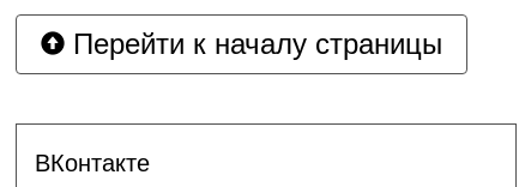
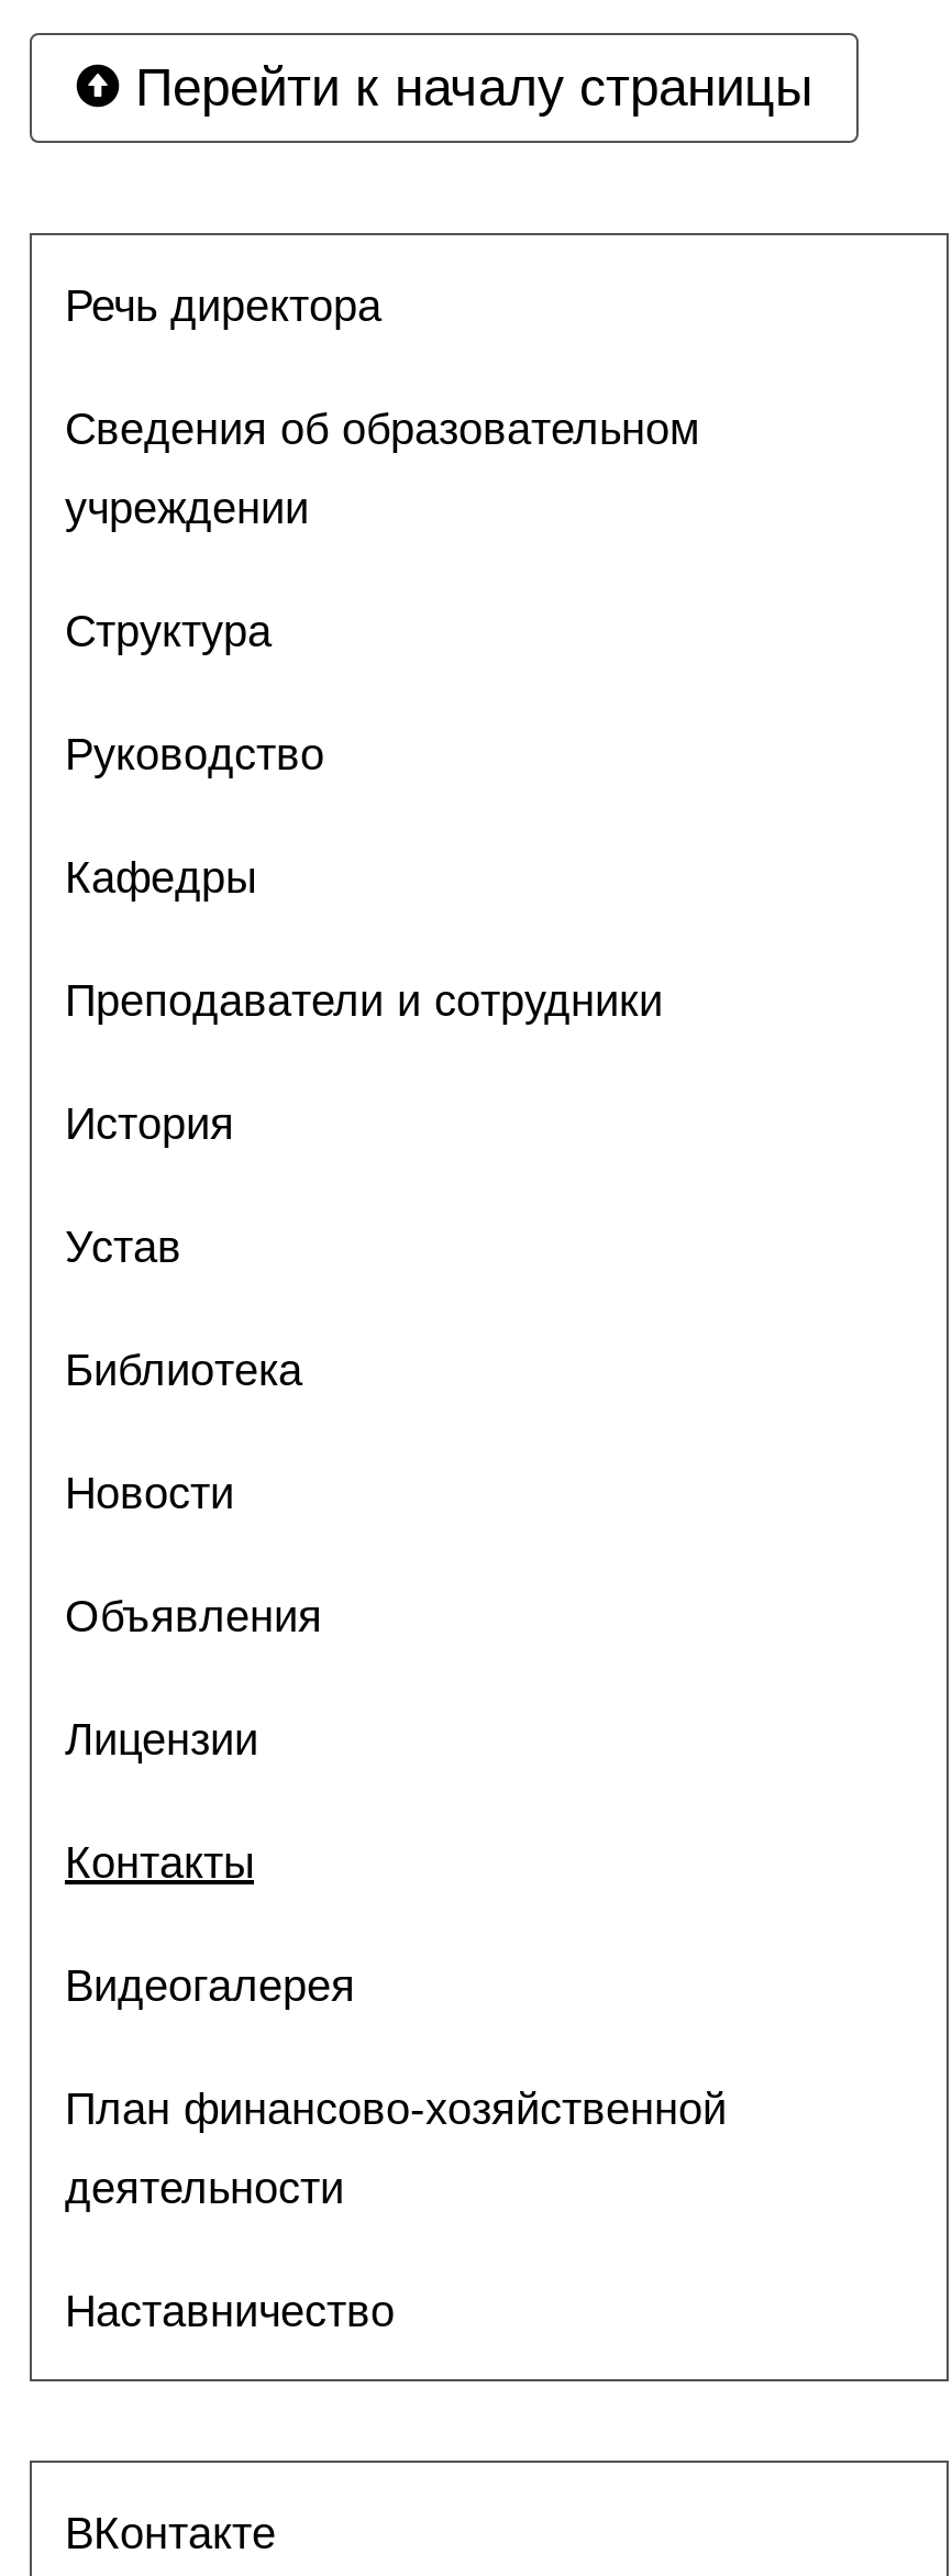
none -> [65,280,727,2334] Речь директора | Сведения об образовательном | учреждении | Структура | Руководство | Кафедры | Преподаватели и сотрудники | История | Устав | Библиотека | Новости | Объявления | Лицензии | Контакты | Видеогалерея | План финансово-хозяйственной | деятельности | Наставничество

